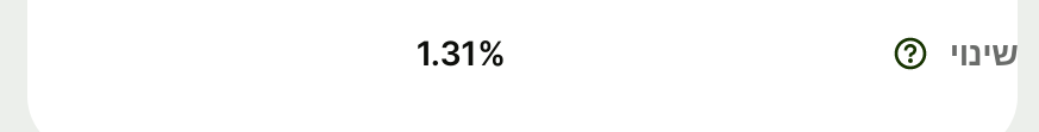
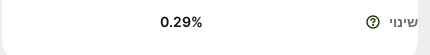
[416,32,506,73] 1.31% -> [160,13,203,30] 0.29%

